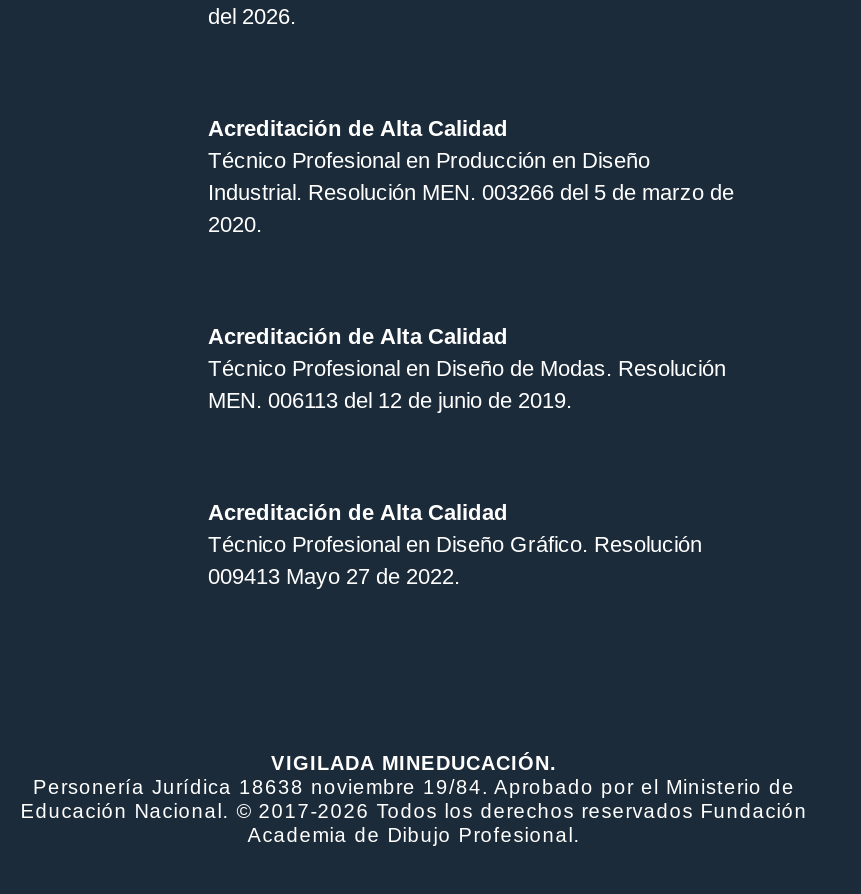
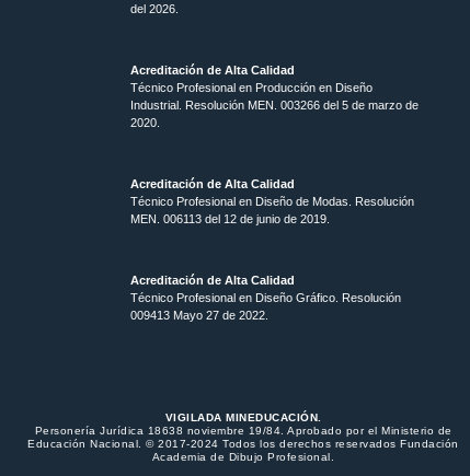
[20,800,808,822] Educación Nacional. © 2017-2026 Todos los derechos reservados Fundación -> [28,438,459,450] Educación Nacional. © 2017-2024 Todos los derechos reservados Fundación

